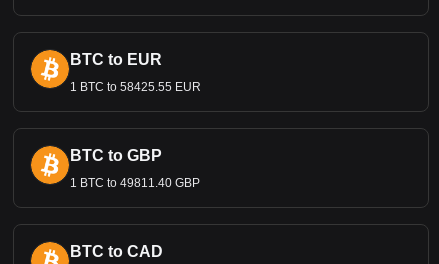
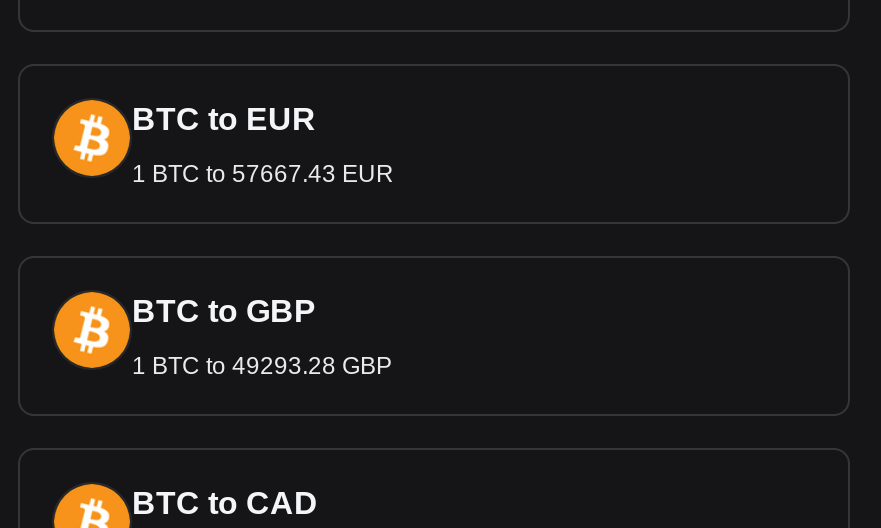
[70,80,201,94] 1 BTC to 58425.55 EUR -> [132,160,394,188] 1 BTC to 57667.43 EUR
[70,176,200,190] 1 BTC to 49811.40 GBP -> [132,352,392,380] 1 BTC to 49293.28 GBP

